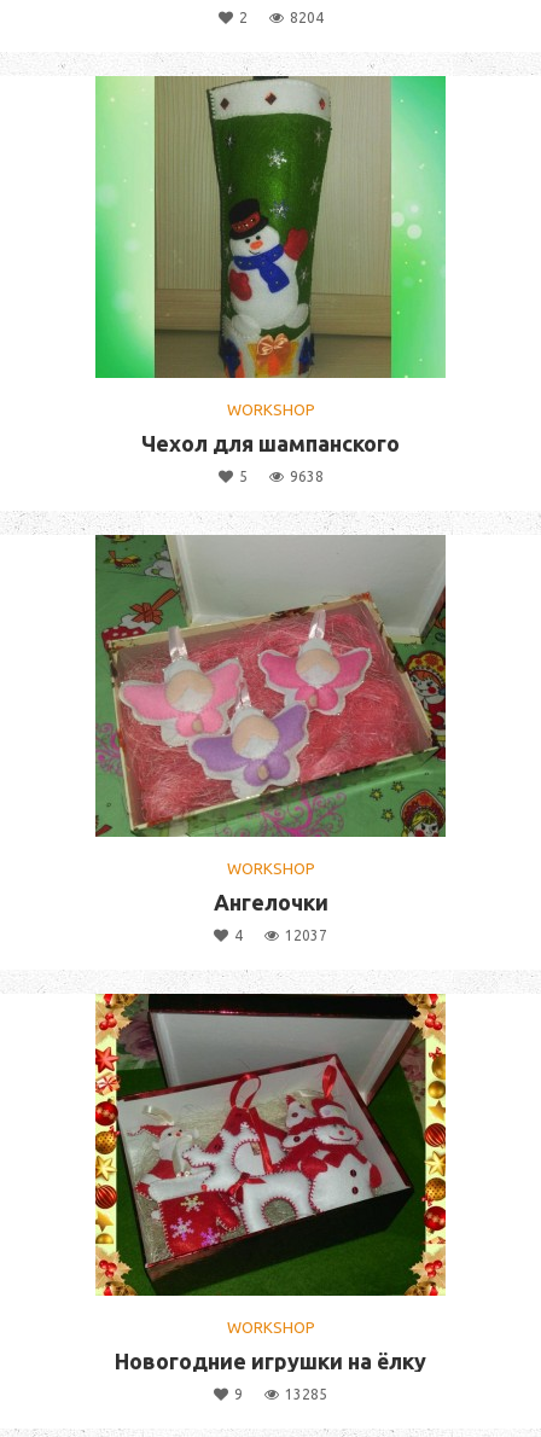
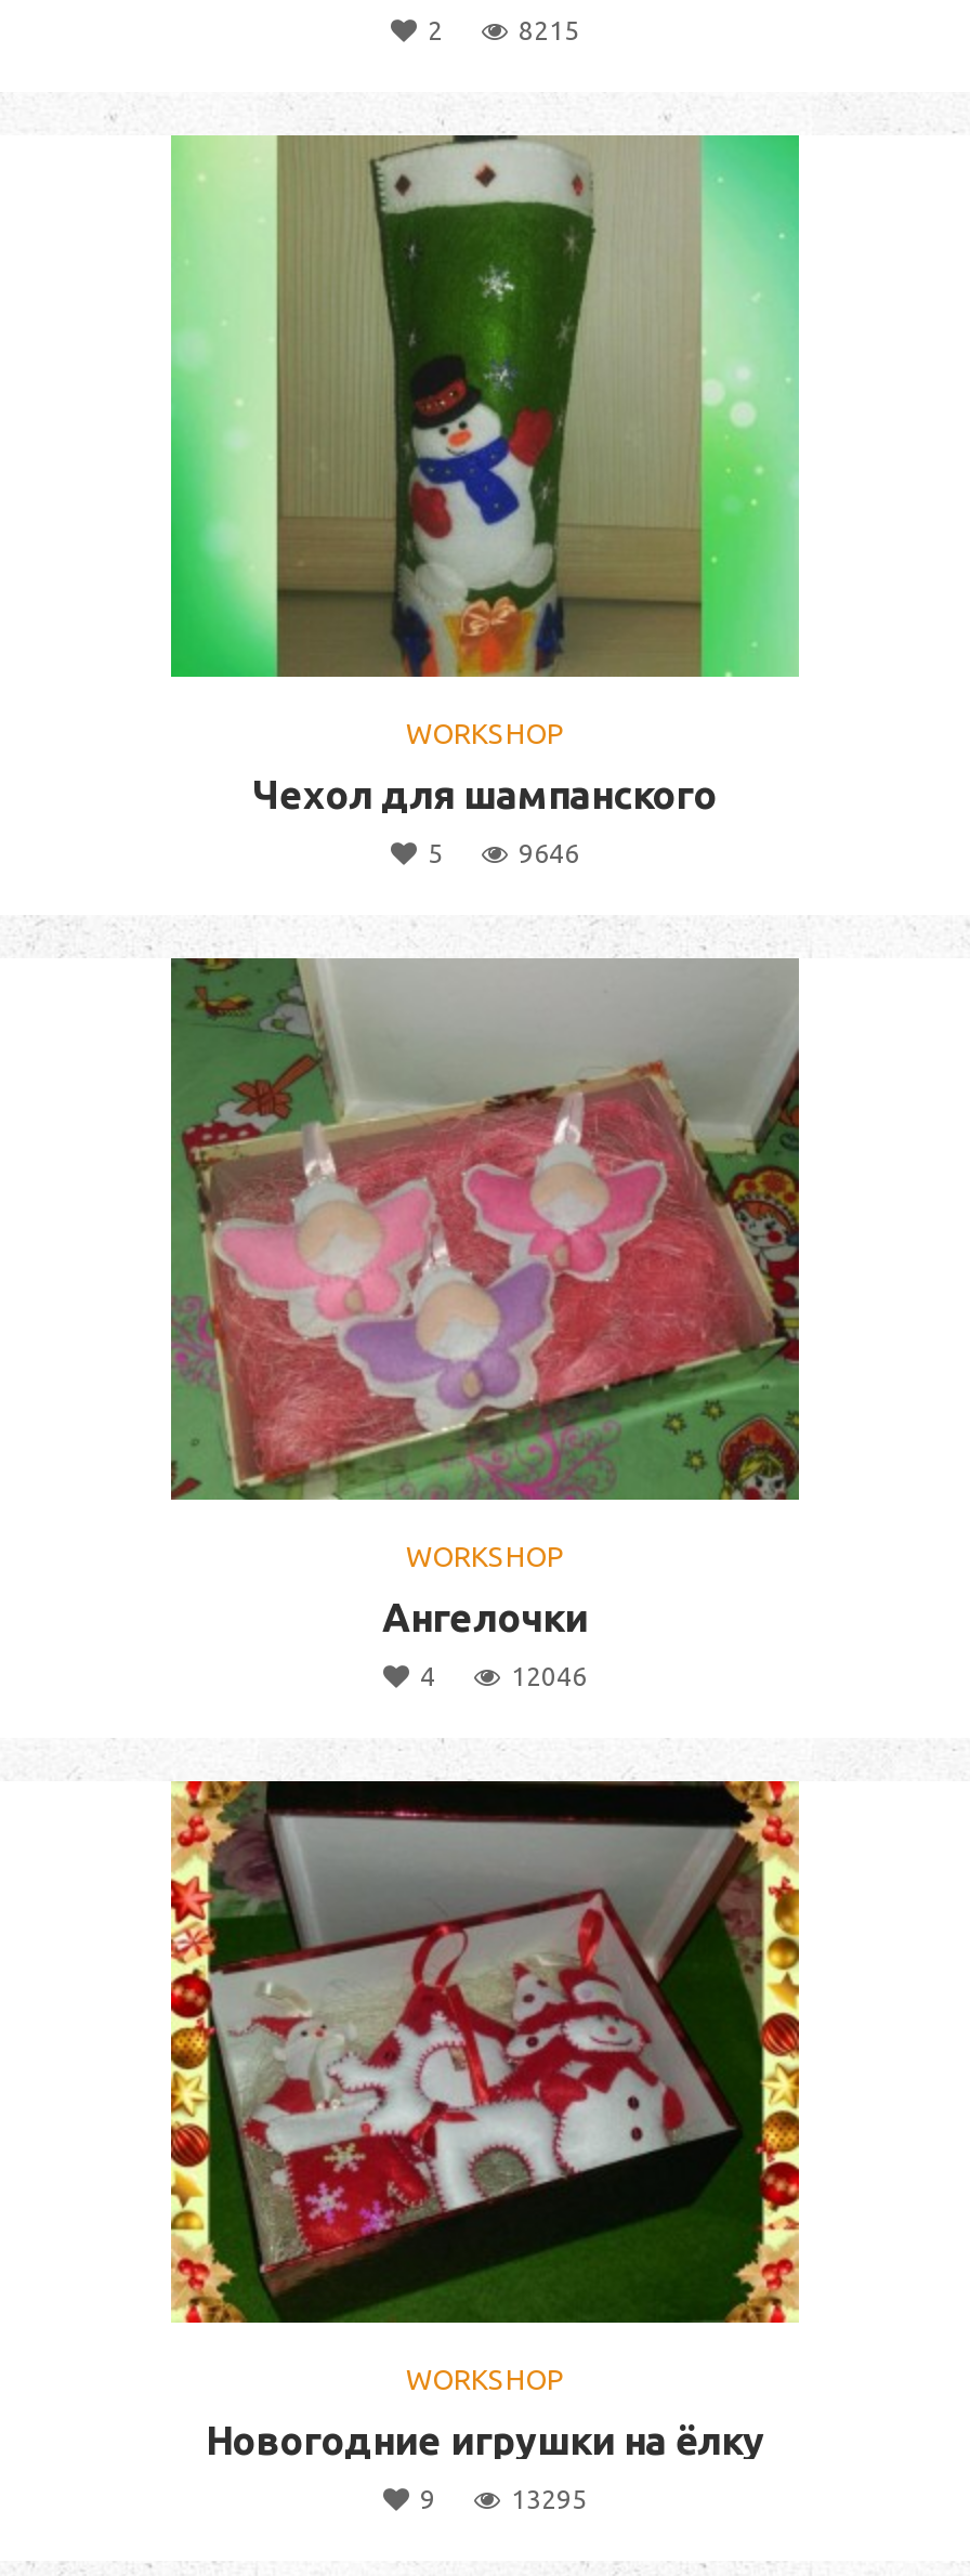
[289,10,323,25] 8204 -> [519,16,579,44] 8215
[289,469,323,484] 9638 -> [519,839,579,867] 9646
[285,927,327,943] 12037 -> [511,1662,587,1690] 12046
[285,1386,327,1402] 13285 -> [511,2485,587,2513] 13295

